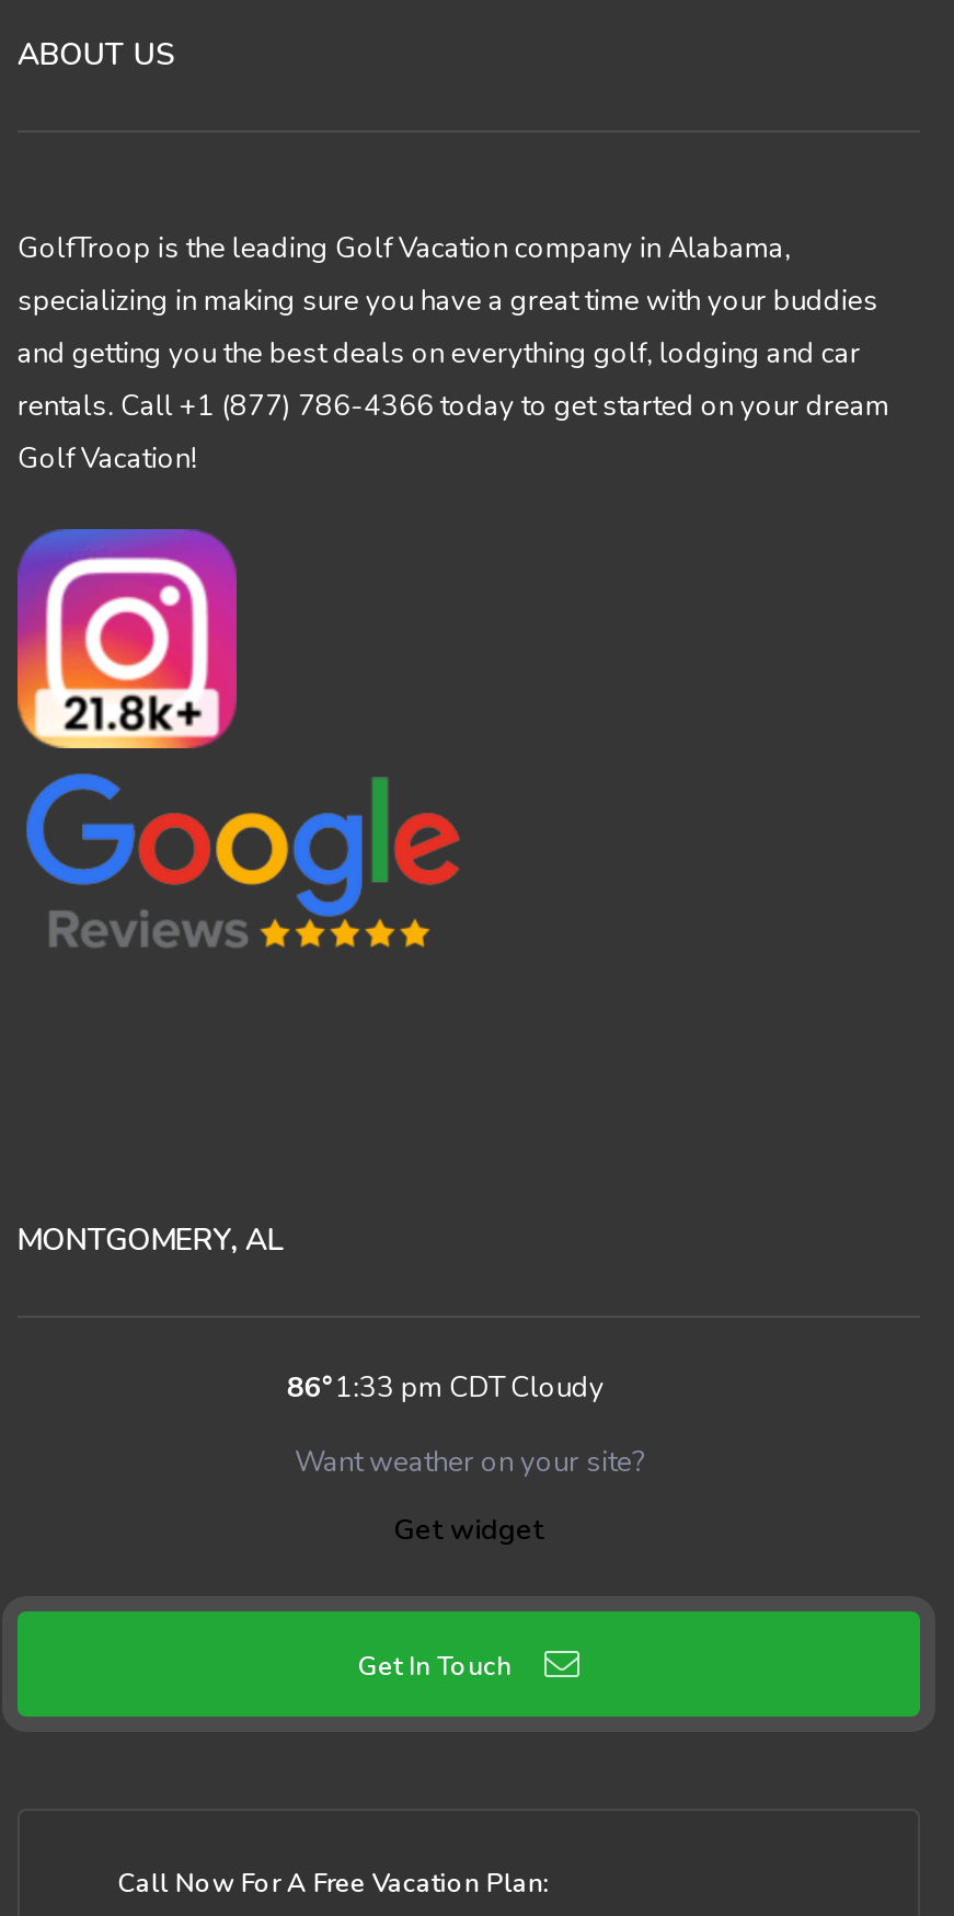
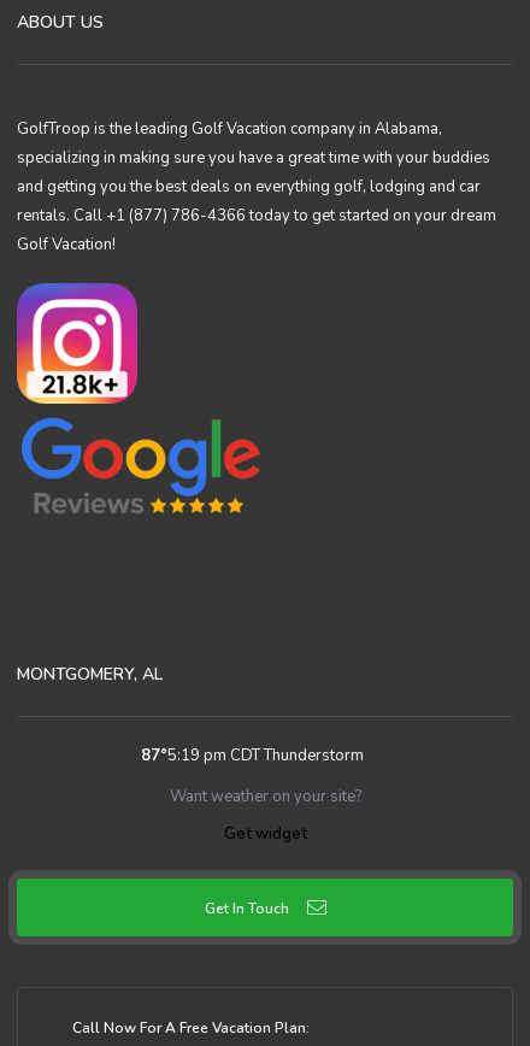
[287,1367,604,1407] 86°1:33 pm CDT Cloudy -> [141,744,364,766] 87°5:19 pm CDT Thunderstorm

